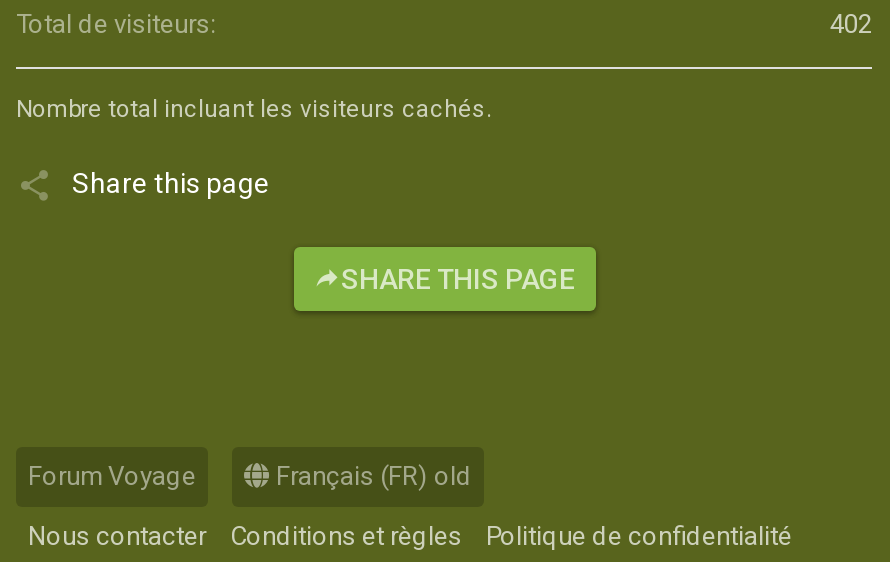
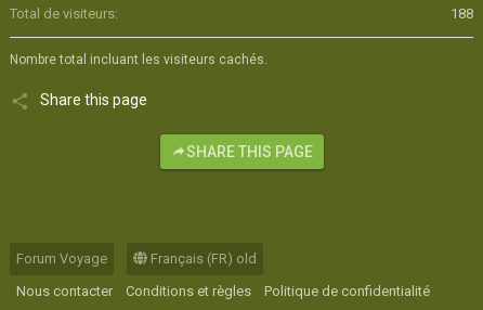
[830,9,872,39] 402 -> [451,5,473,22] 188

